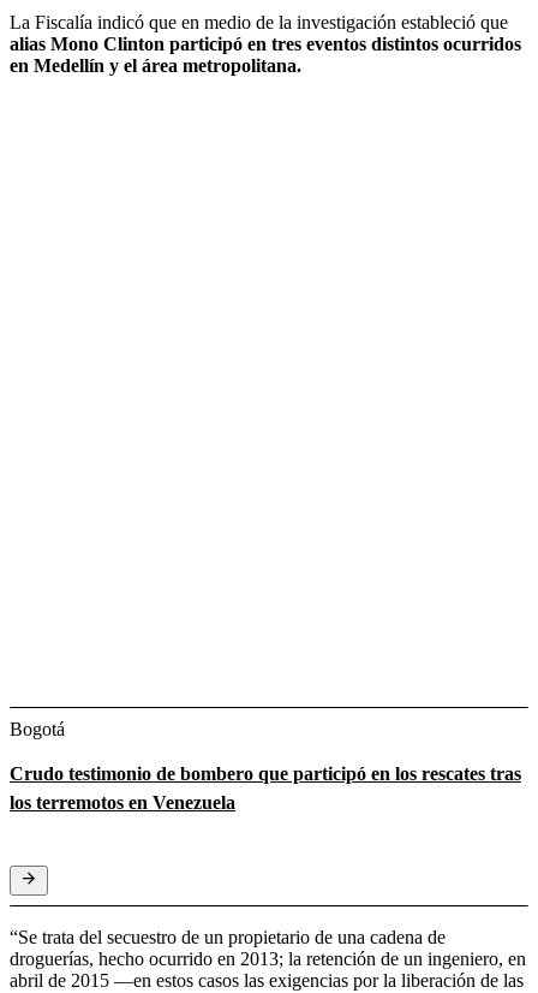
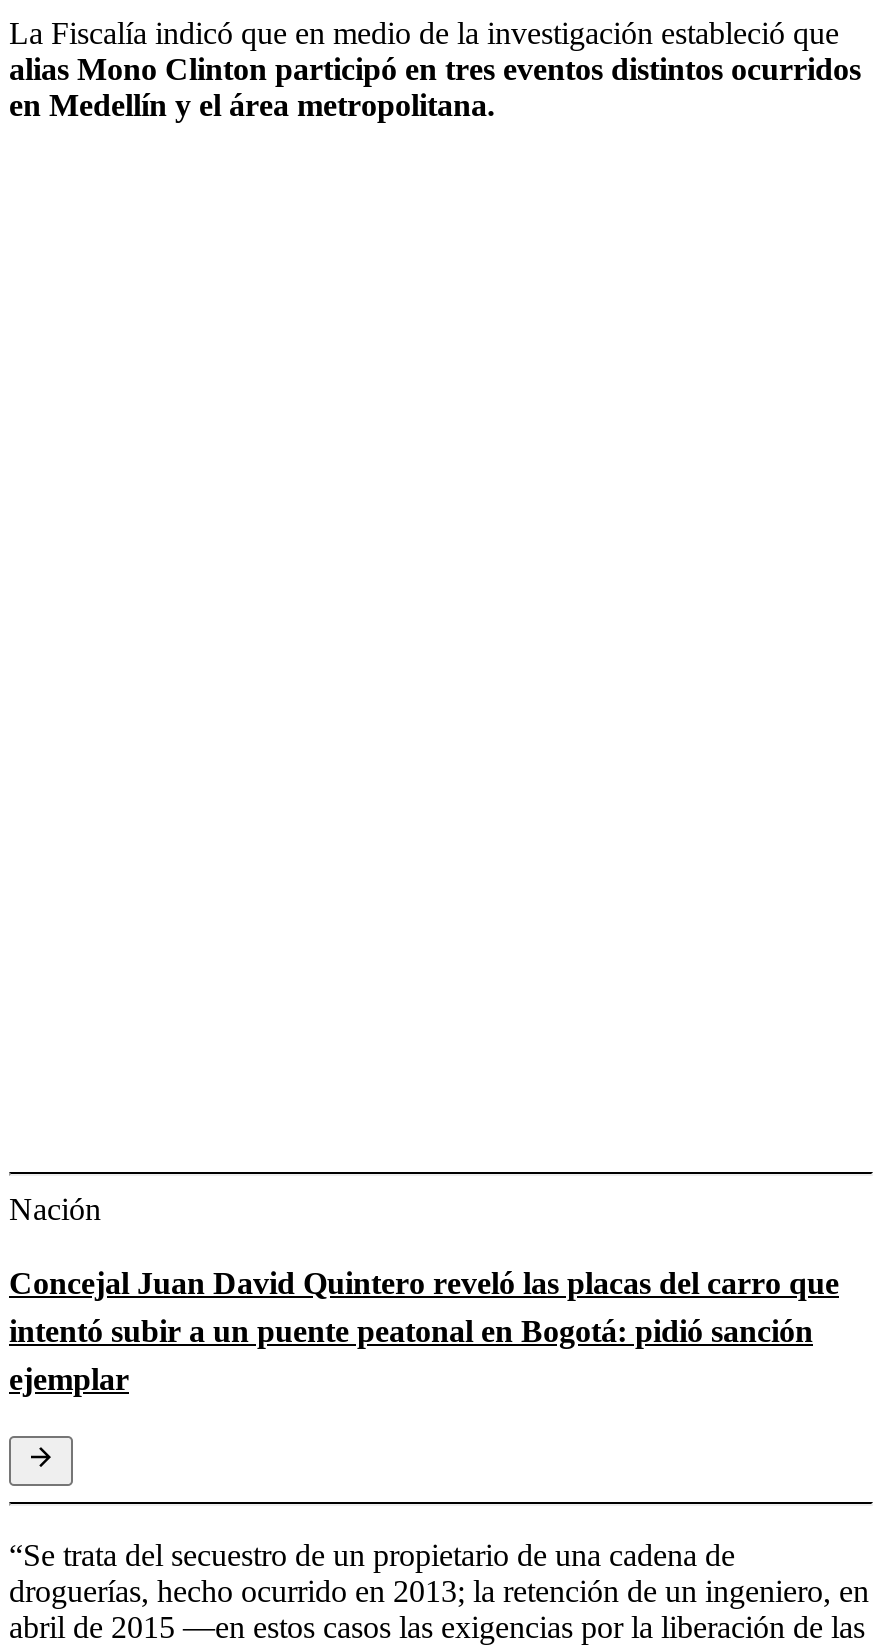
[10,718,65,739] Bogotá -> [9,1191,101,1225] Nación
[10,763,521,812] Crudo testimonio de bombero que participó en los rescates tras | los terremotos en Venezuela -> [9,1265,839,1395] Concejal Juan David Quintero reveló las placas del carro que | intentó subir a un puente peatonal en Bogotá: pidió sanción | ejemplar

